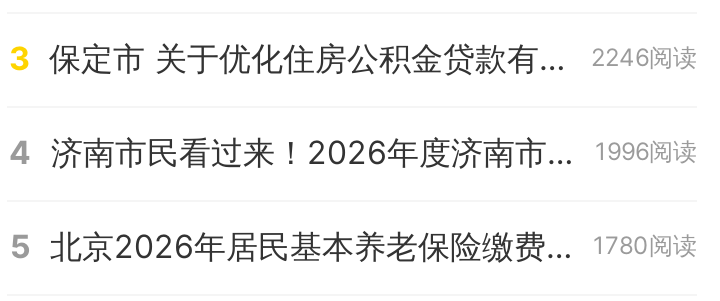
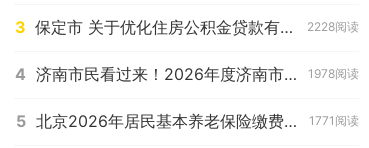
[591,43,697,73] 2246阅读 -> [307,19,359,34] 2228阅读
[595,137,697,167] 1996阅读 -> [308,66,359,81] 1978阅读
[593,231,697,261] 1780阅读 -> [309,113,359,128] 1771阅读

